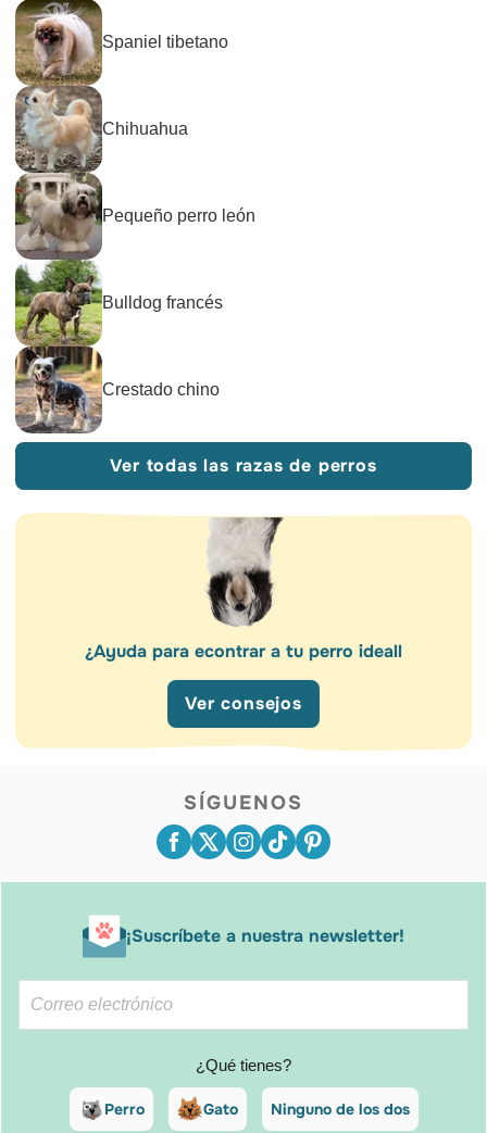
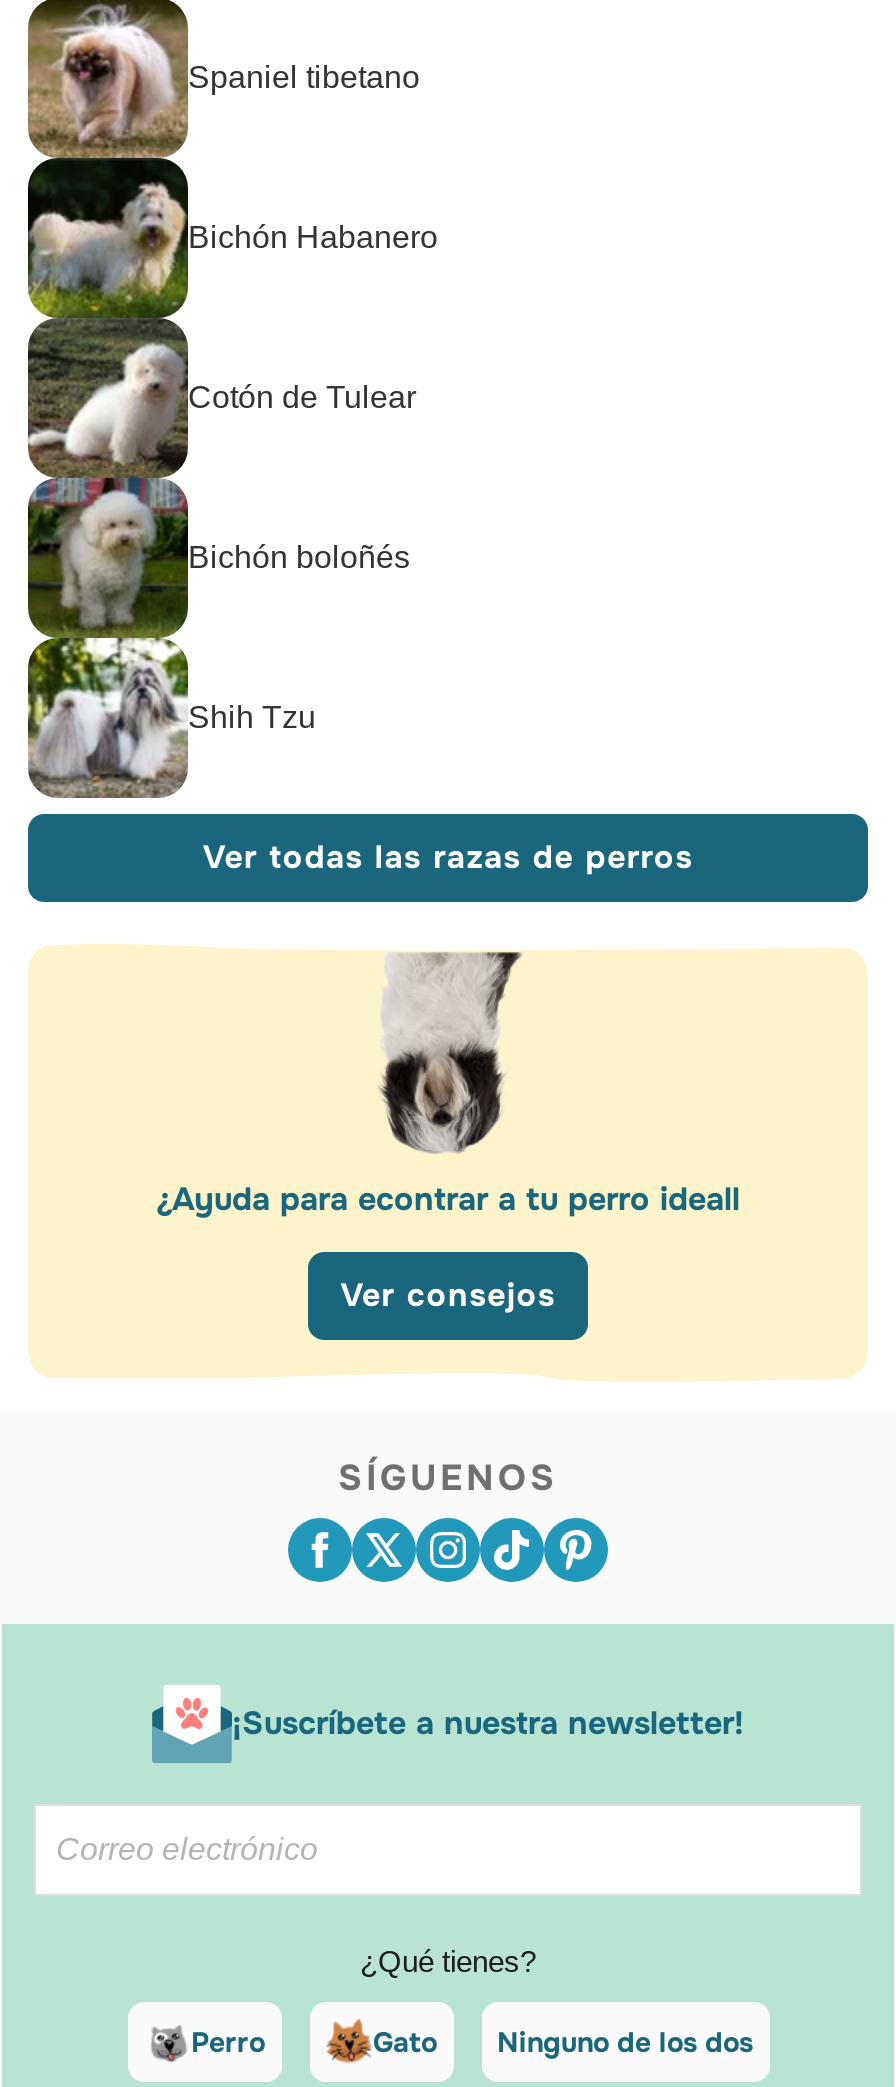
[14,86,188,432] [image] | Chihuahua -> [26,156,438,798] [image] | Bichón Habanero
[102,205,255,226] Pequeño perro león -> [188,377,416,415] Cotón de Tulear
[102,292,223,313] Bulldog francés -> [188,537,410,575] Bichón boloñés
[102,379,220,399] Crestado chino -> [188,697,316,735] Shih Tzu

